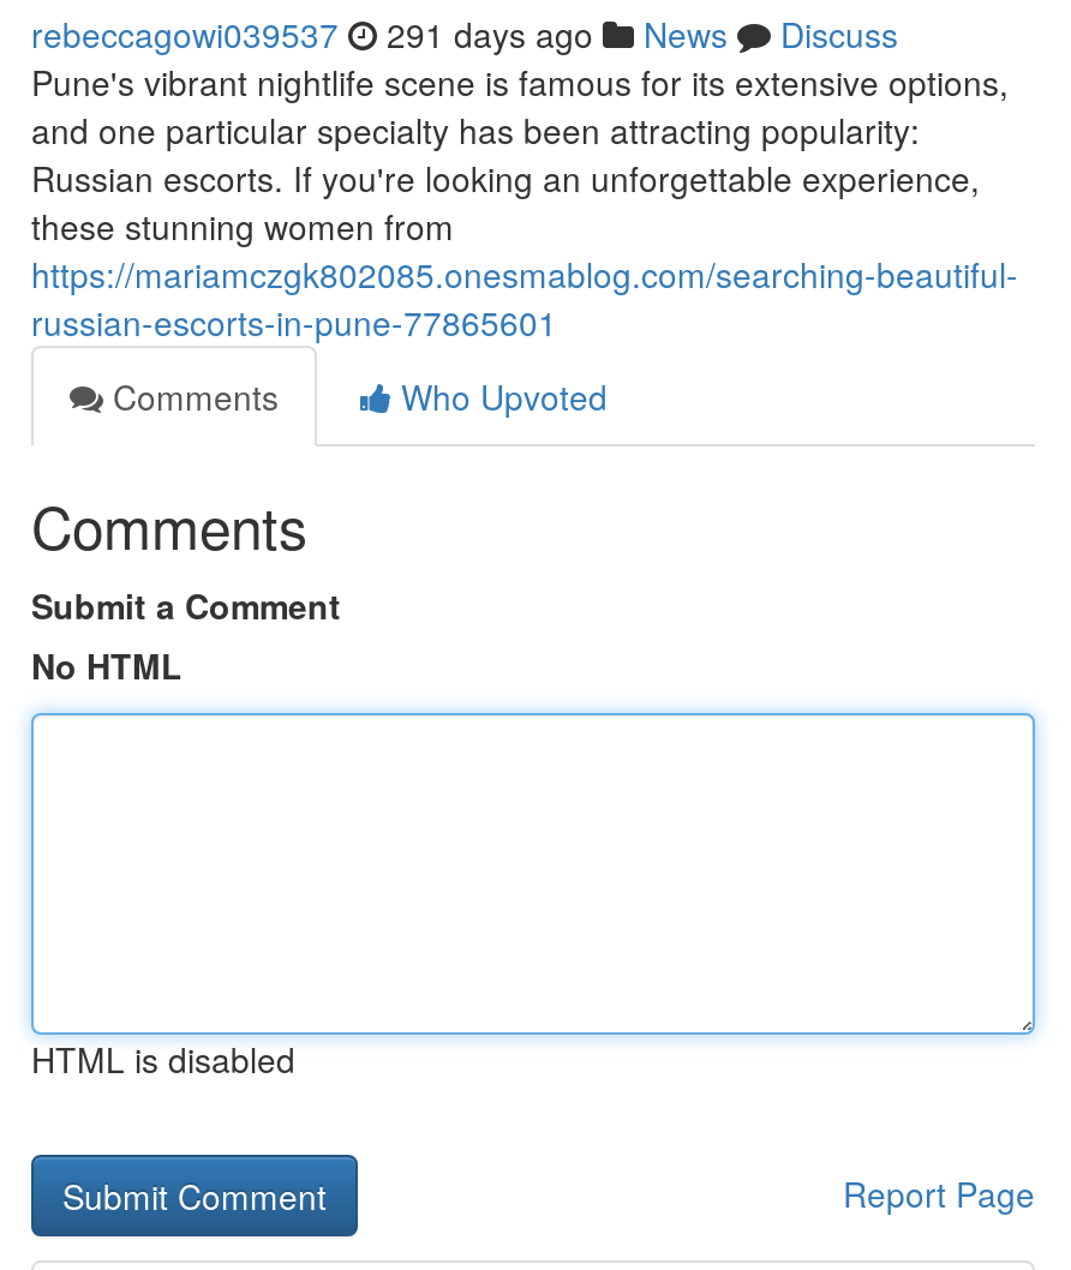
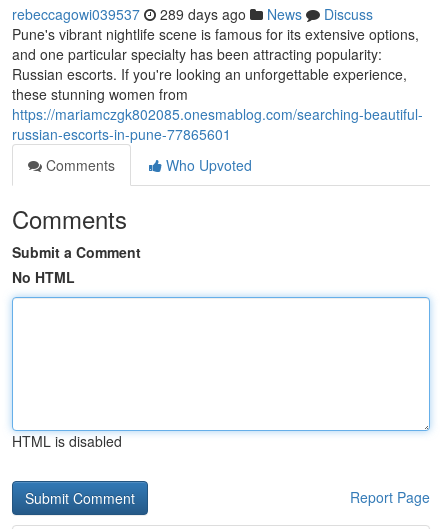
[31,10,898,58] rebeccagowi039537 291 days ago News Discuss -> [12,4,373,24] rebeccagowi039537 289 days ago News Discuss

